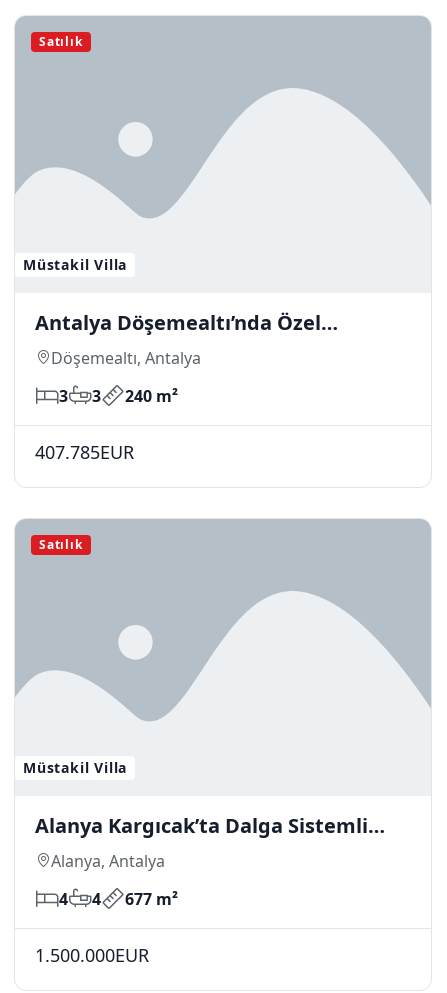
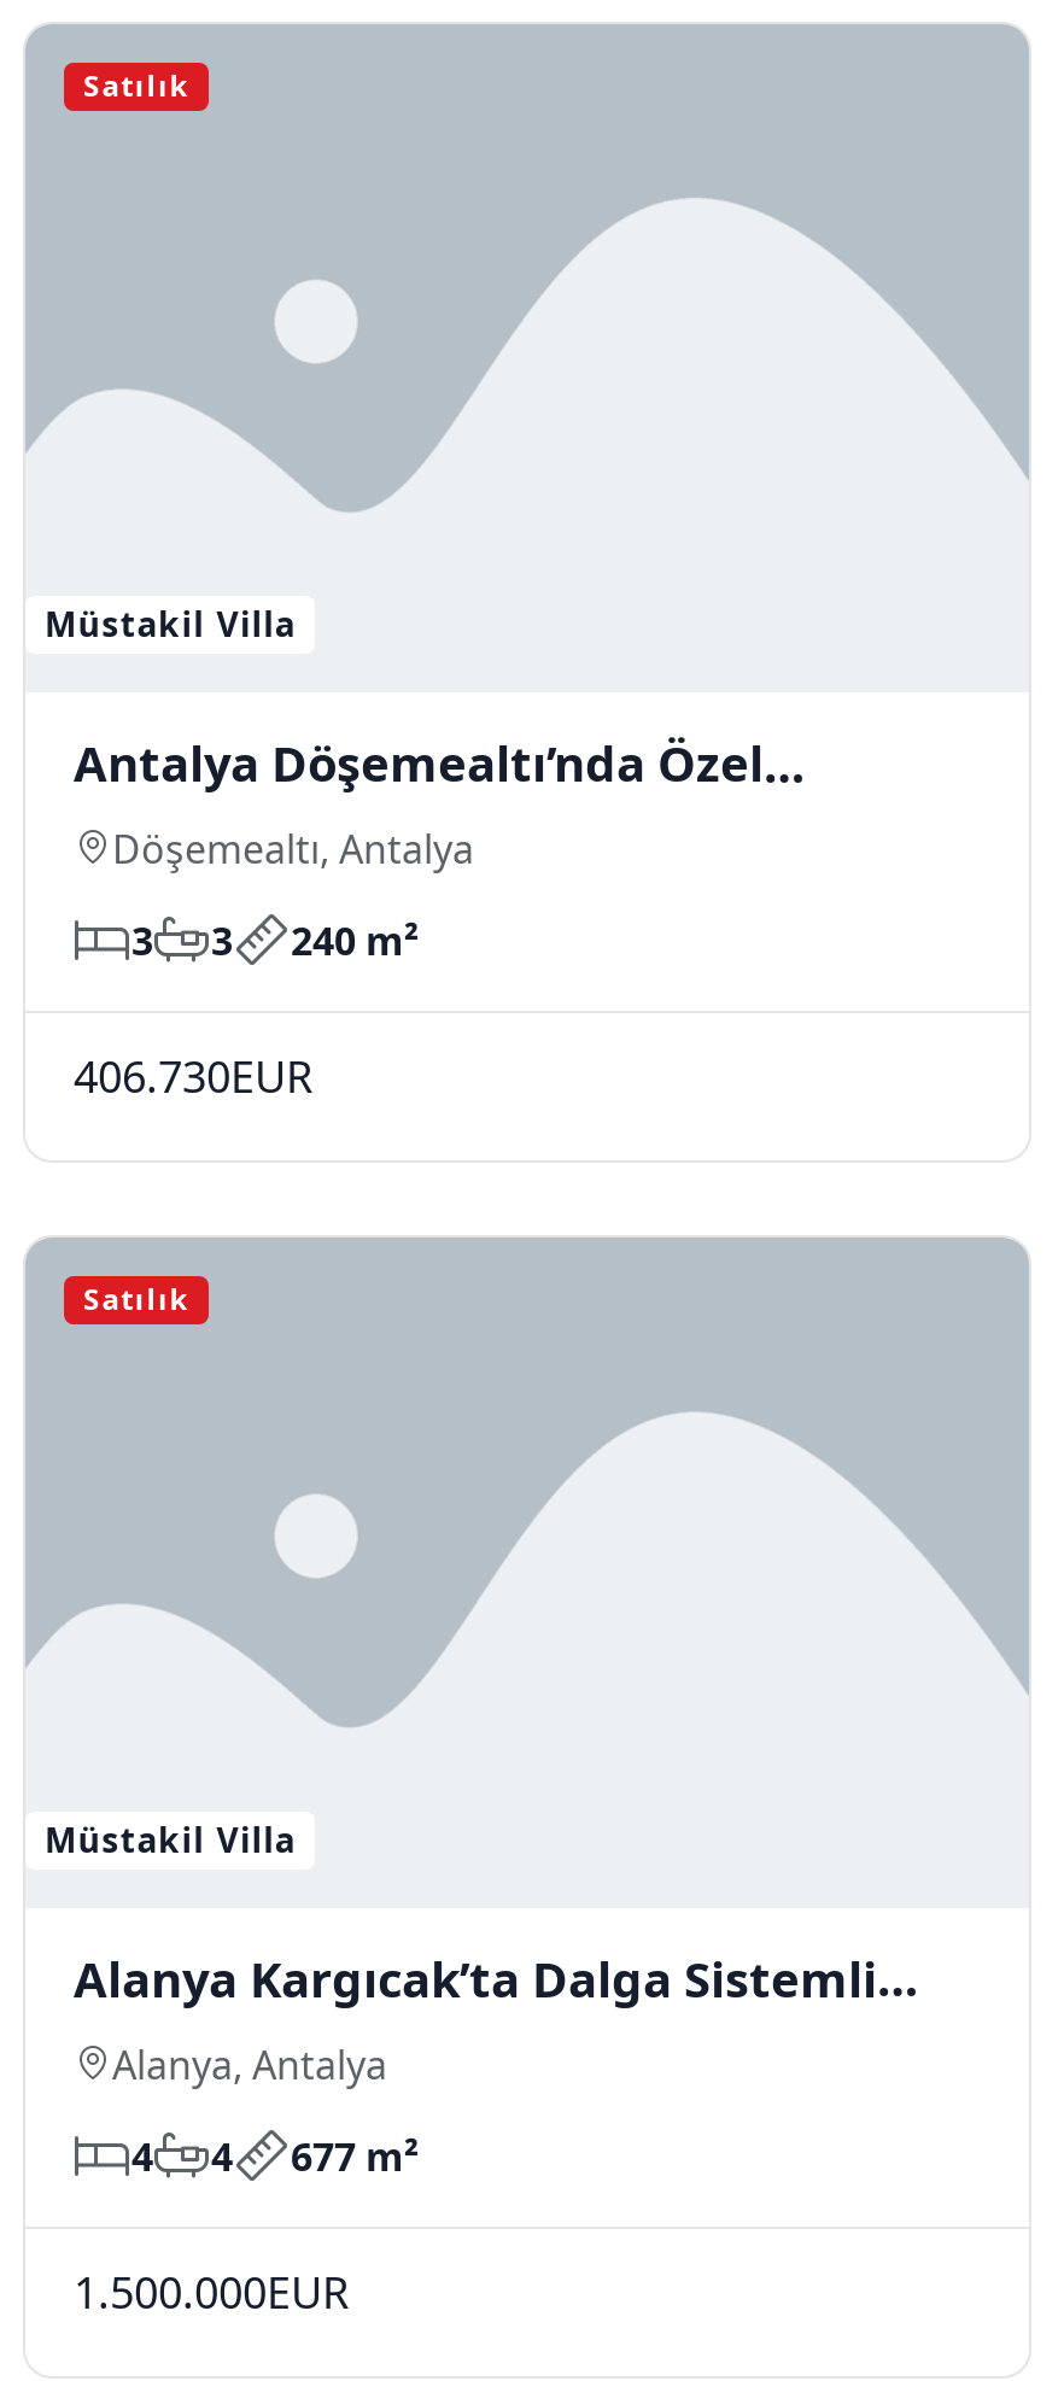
[35,440,134,464] 407.785EUR -> [74,1048,312,1106] 406.730EUR

